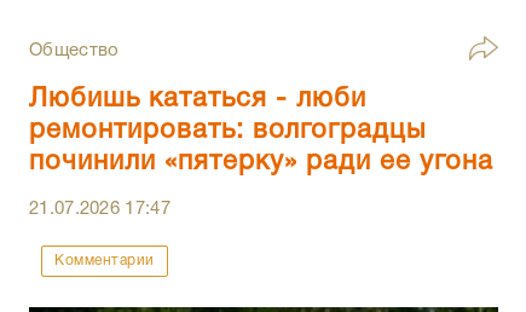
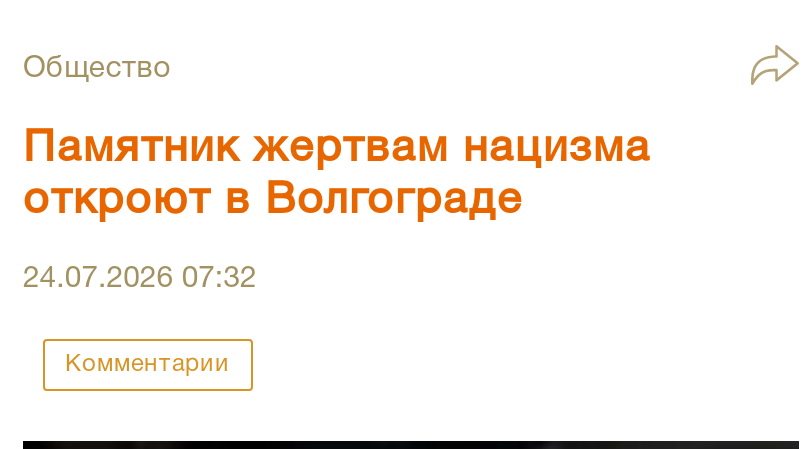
[29,87,493,174] Любишь кататься - люби | ремонтировать: волгоградцы | починили «пятерку» ради ее угона -> [23,129,651,221] Памятник жертвам нацизма | откроют в Волгограде
[29,201,170,218] 21.07.2026 17:47 -> [23,265,257,293] 24.07.2026 07:32

